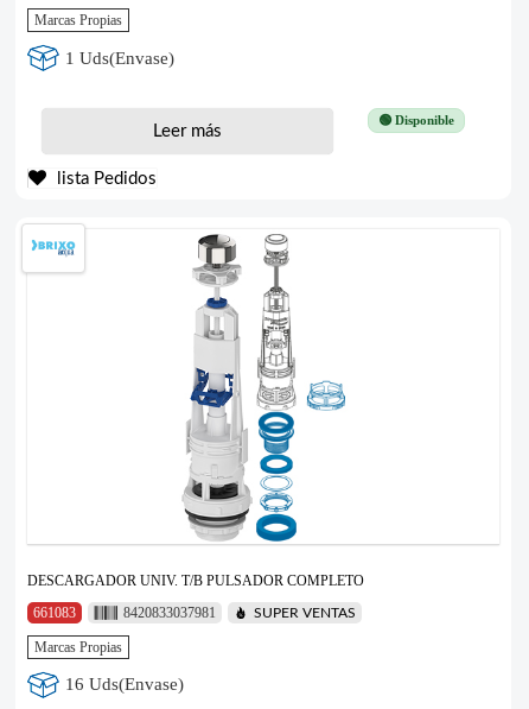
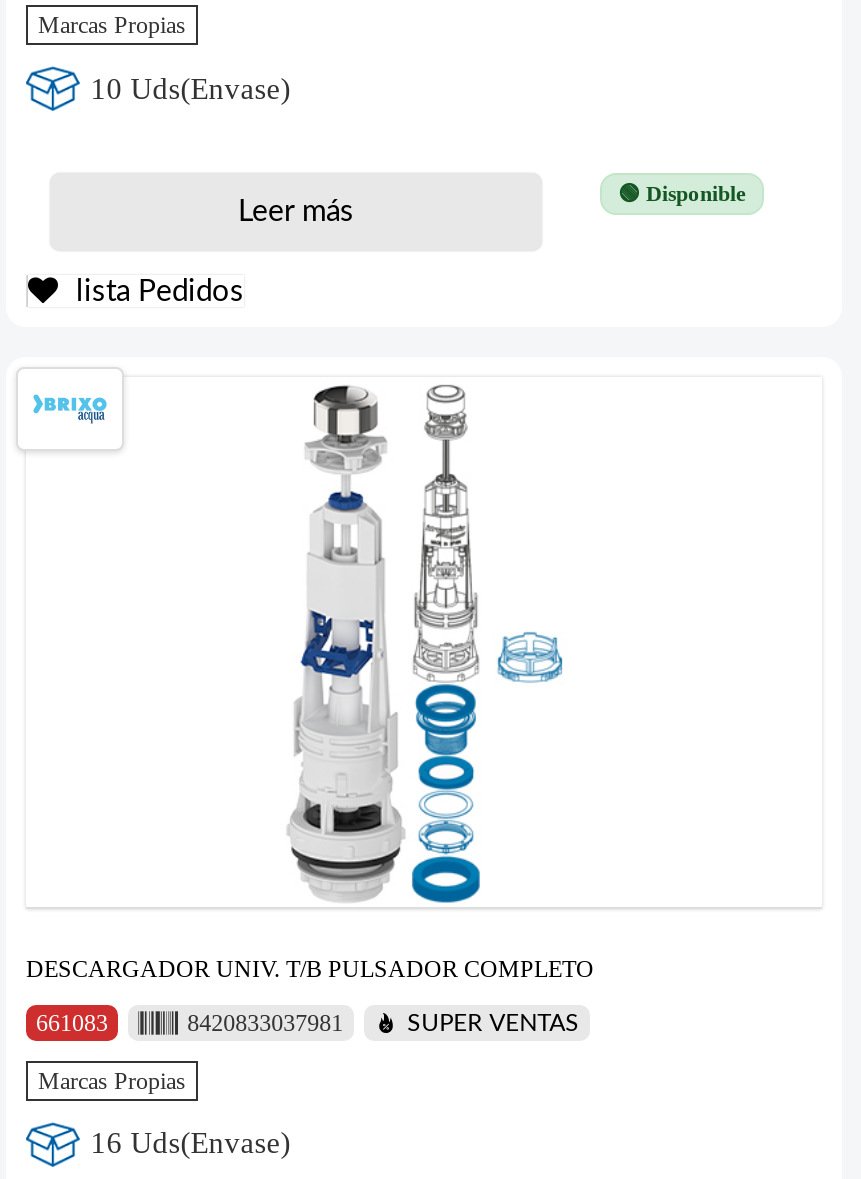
[66,48,175,67] 1 Uds(Envase) -> [91,73,291,105] 10 Uds(Envase)

